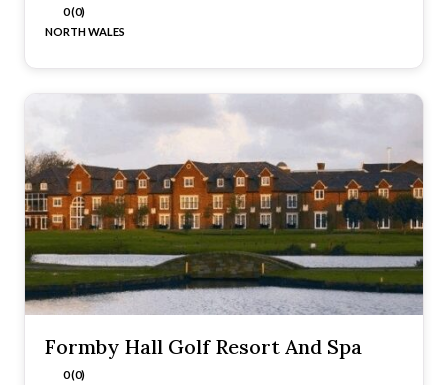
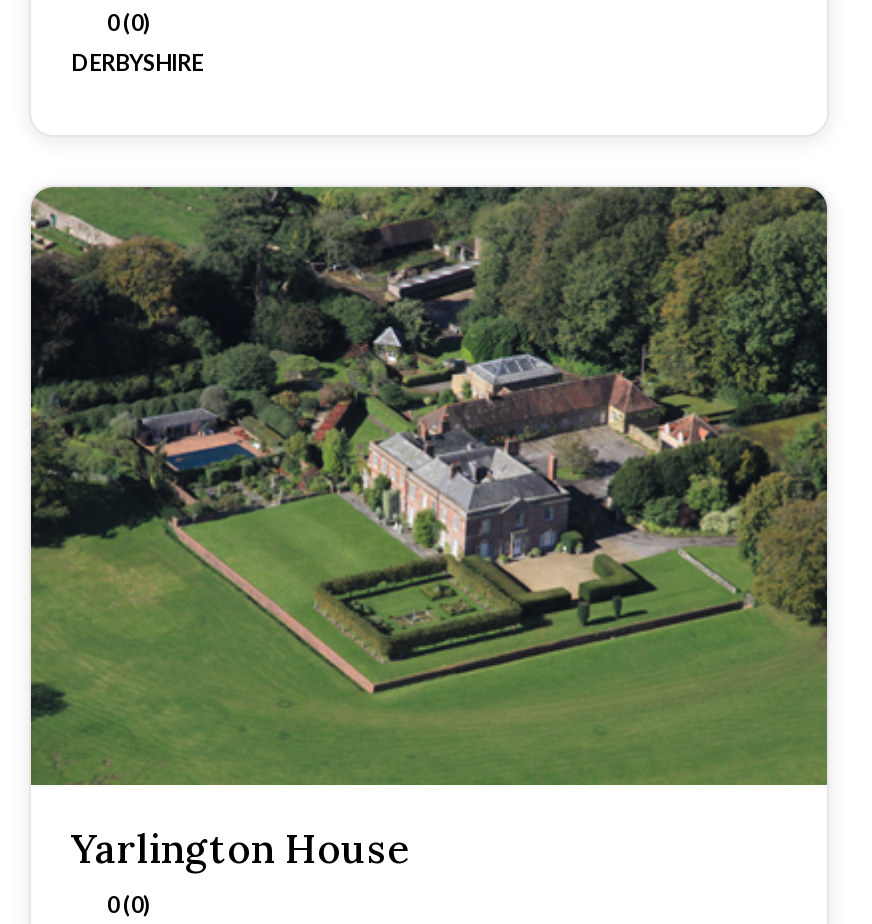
[45,25,125,38] NORTH WALES -> [71,49,203,75] DERBYSHIRE
[24,94,424,359] [image] | Formby Hall Golf Resort And Spa -> [29,185,829,872] [image] | Yarlington House

